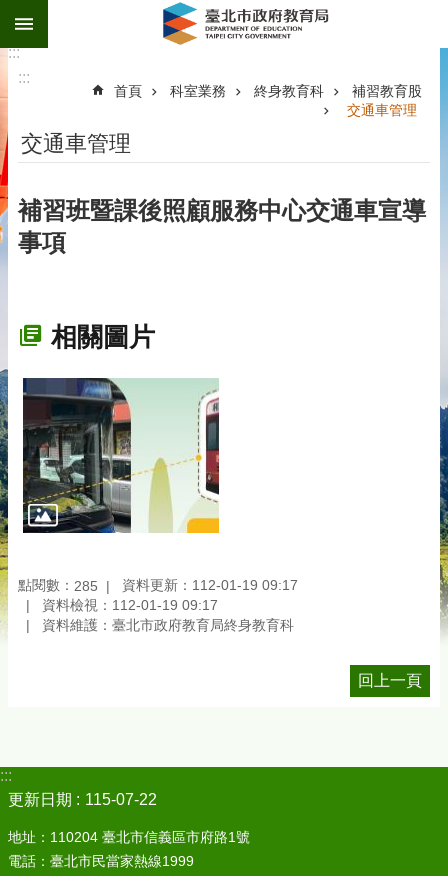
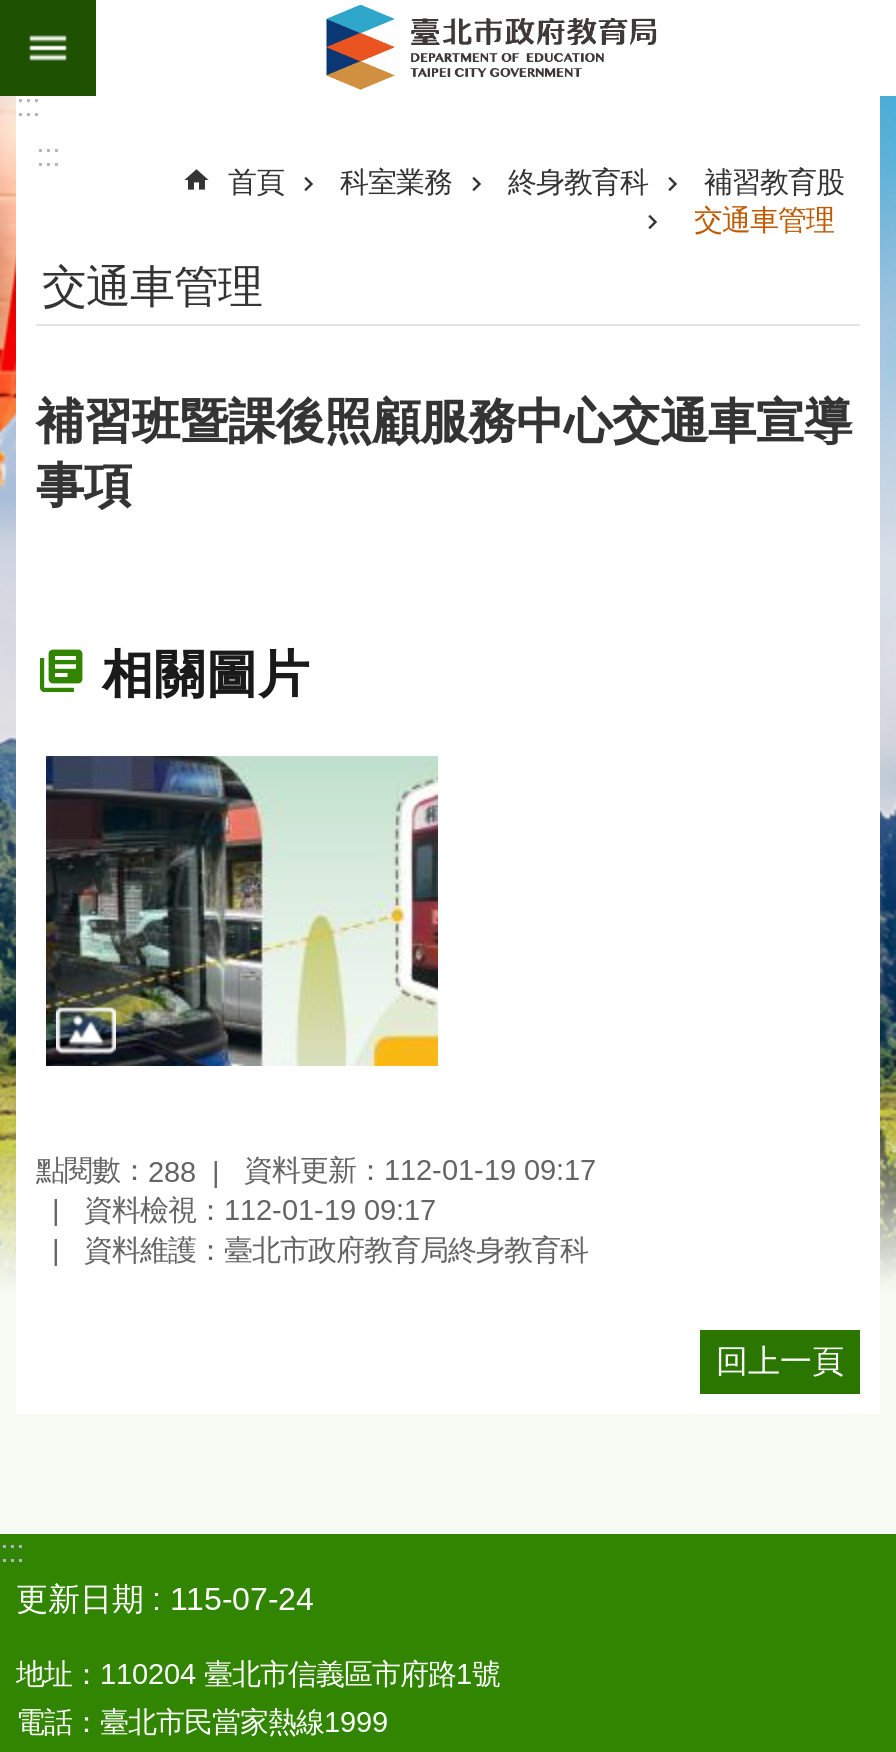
[18,577,298,594] 點閱數：285 資料更新：112-01-19 09:17 -> [36,1154,596,1189] 點閱數：288 資料更新：112-01-19 09:17
[85,791,157,808] 115-07-22 -> [170,1581,314,1615] 115-07-24

